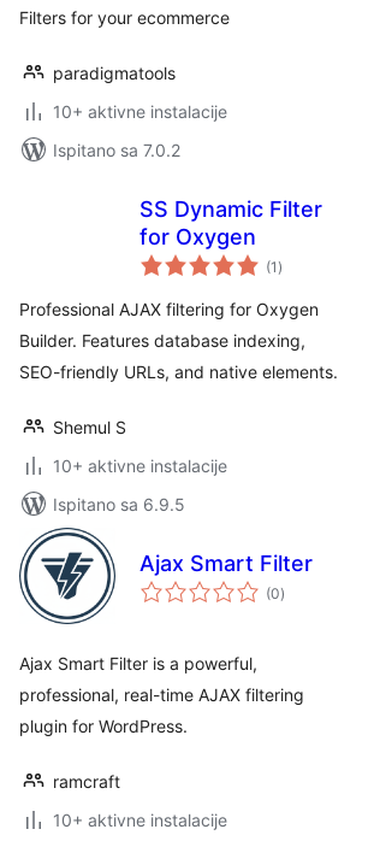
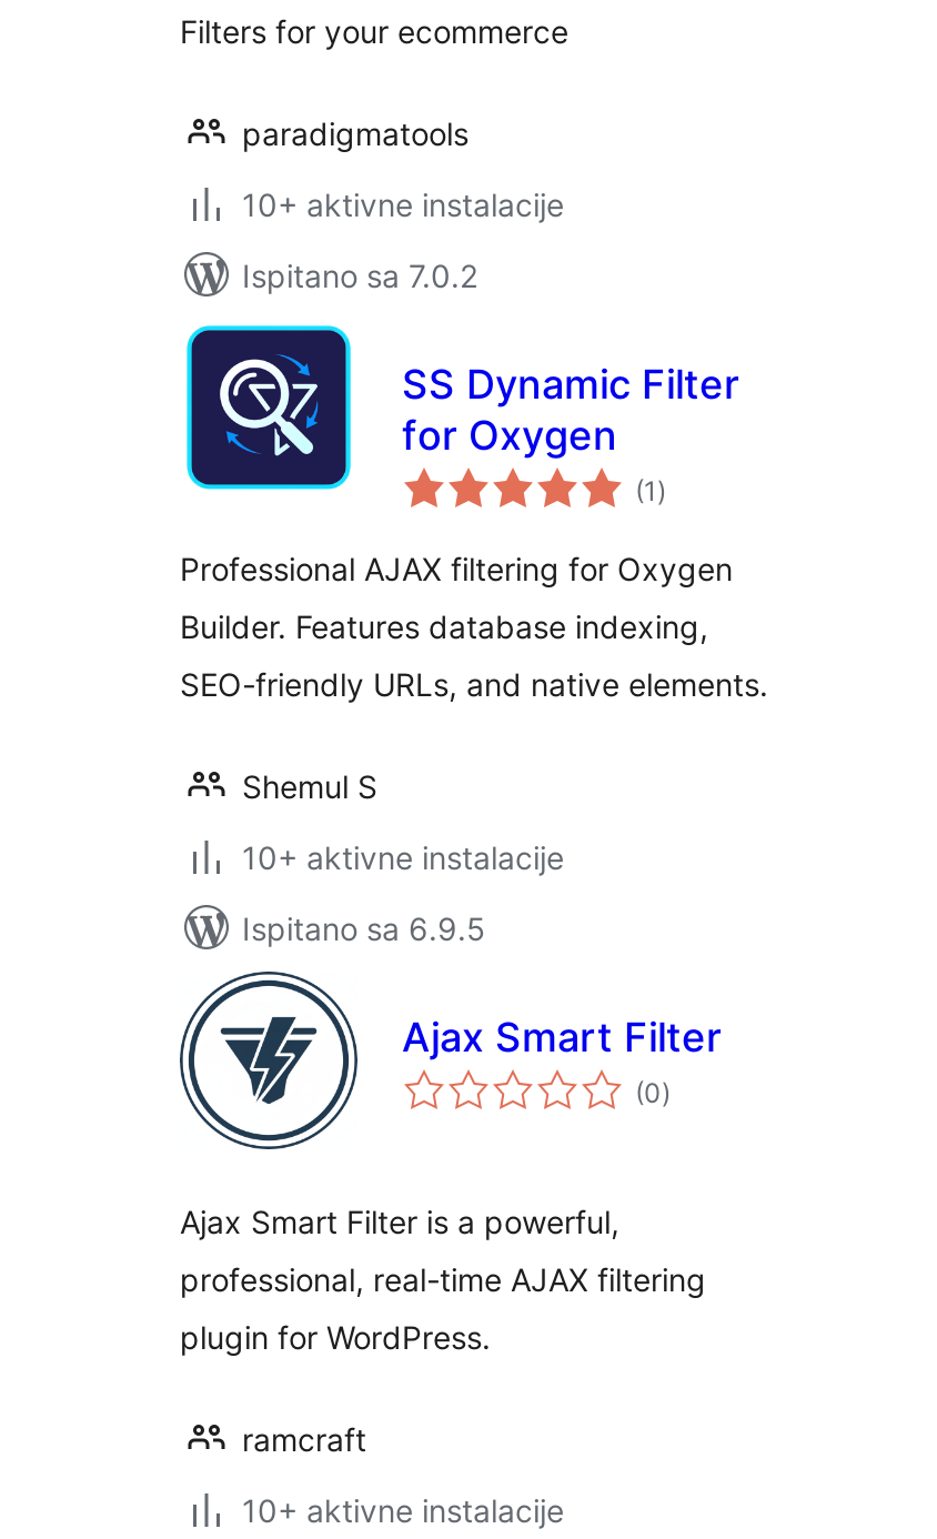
none -> [184,323,353,492] [image]

